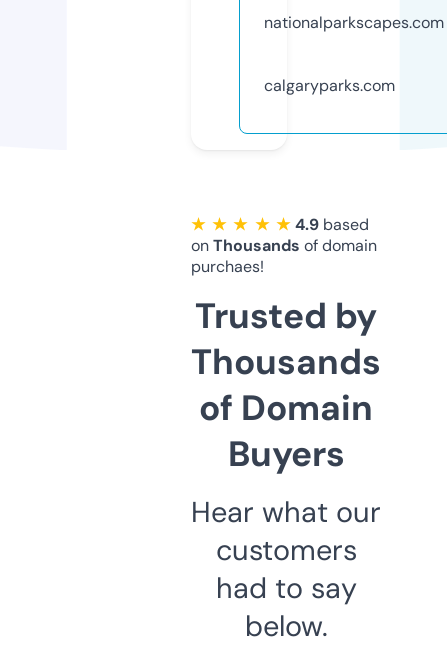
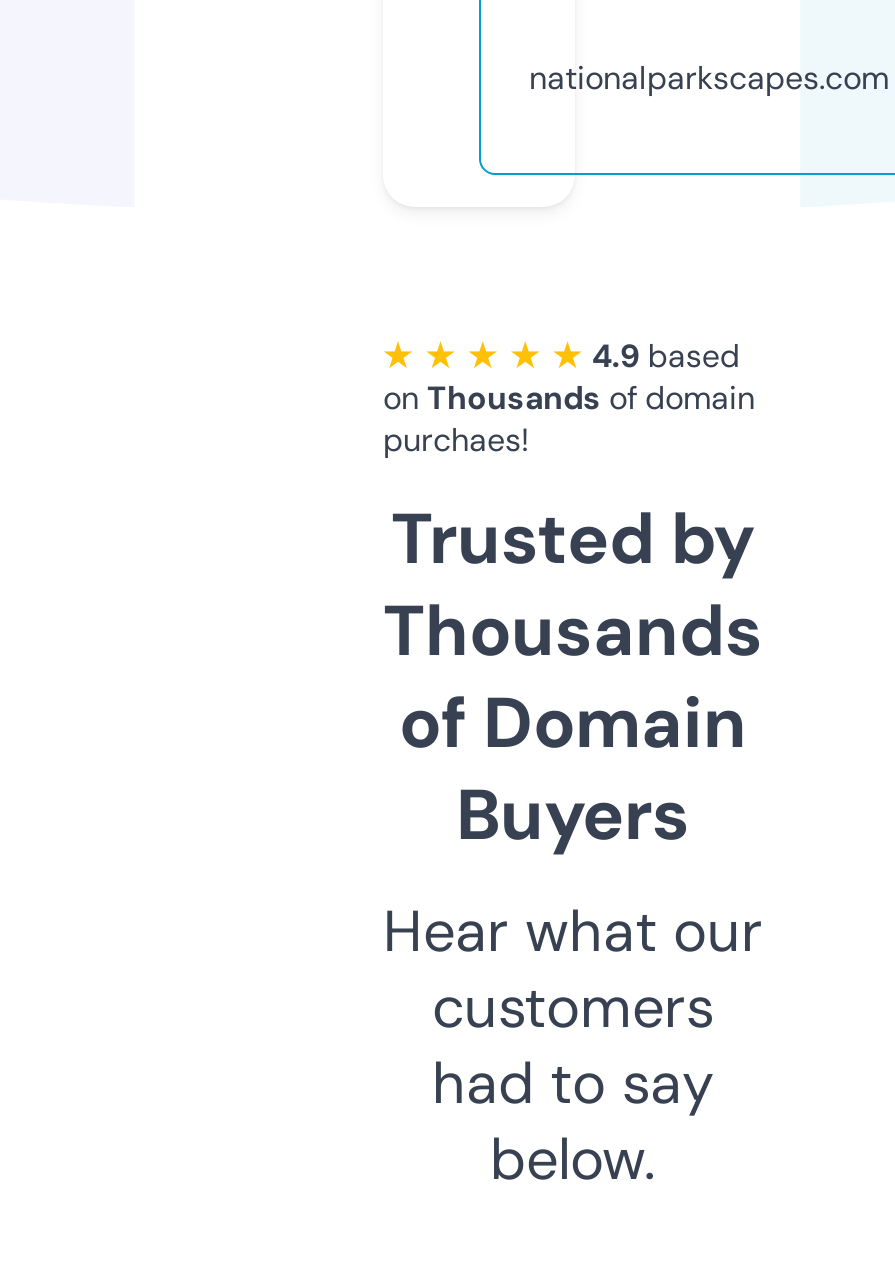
[264,75,395,96] calgaryparks.com -> none

